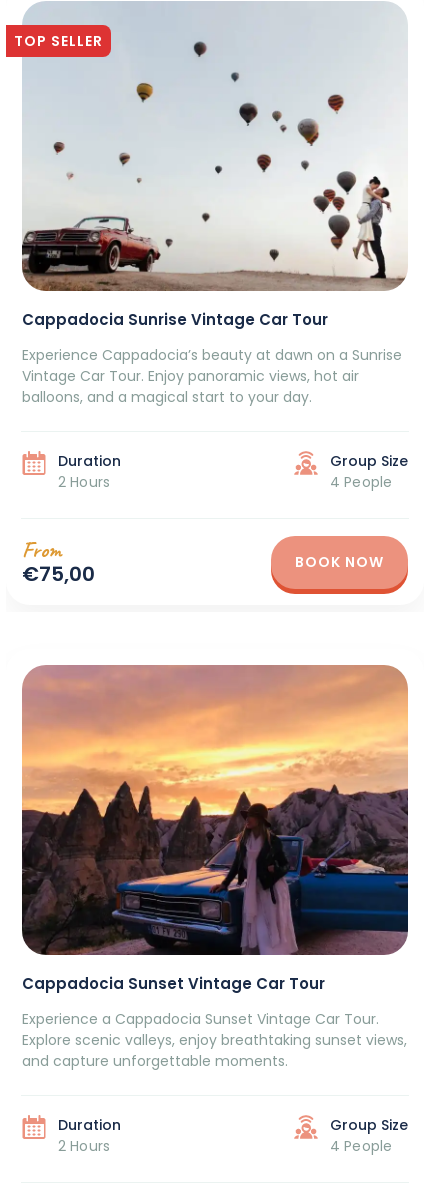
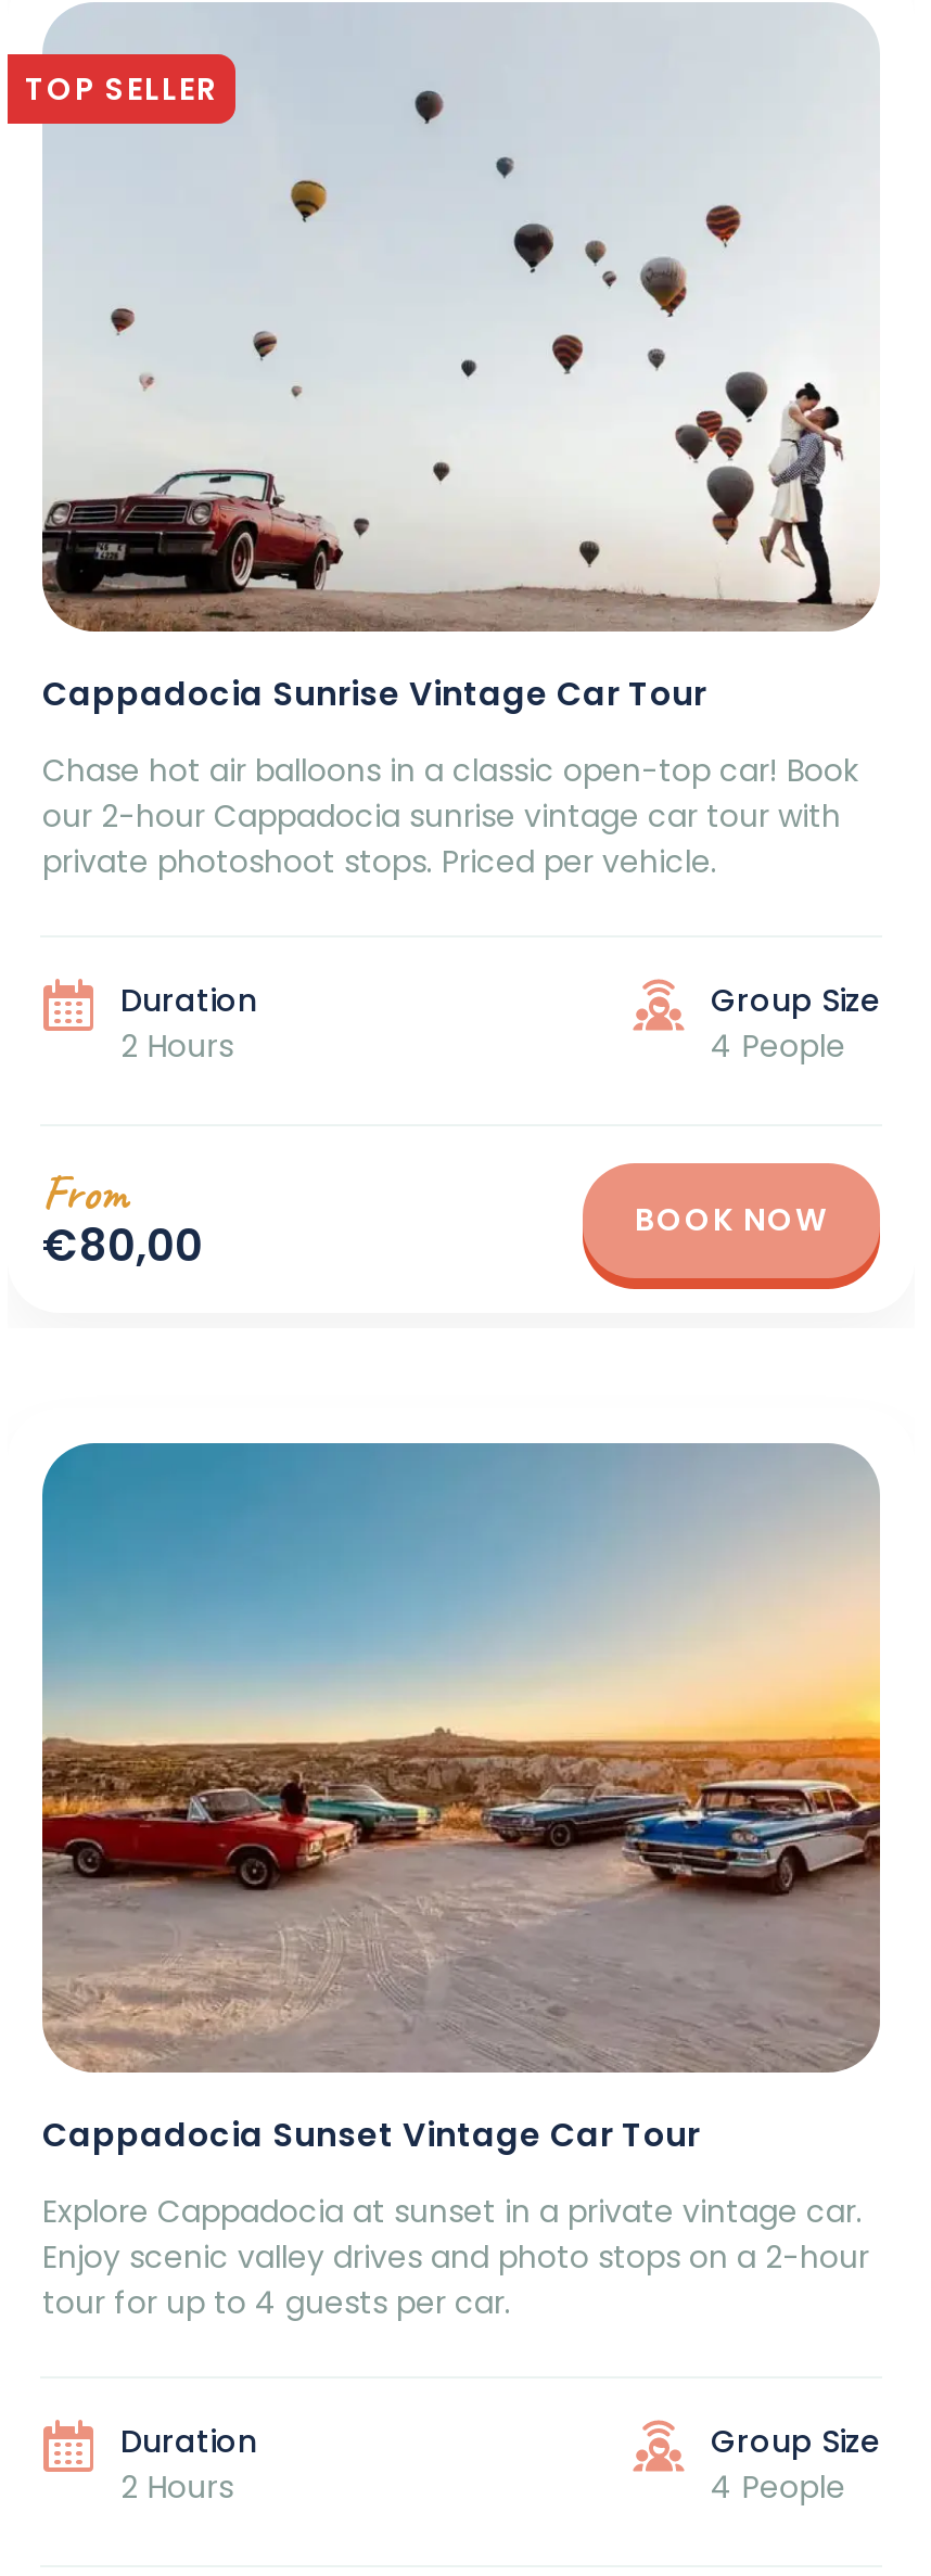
[22,344,402,406] Experience Cappadocia’s beauty at dawn on a Sunrise | Vintage Car Tour. Enjoy panoramic views, hot air | balloons, and a magical start to your day. -> [42,748,858,882] Chase hot air balloons in a classic open-top car! Book | our 2-hour Cappadocia sunrise vintage car tour with | private photoshoot stops. Priced per vehicle.
[22,560,95,588] €75,00 -> [42,1215,203,1276] €80,00
[21,664,409,955] [image] -> [40,1441,882,2073] [image]
[22,1008,407,1070] Experience a Cappadocia Sunset Vintage Car Tour. | Explore scenic valleys, enjoy breathtaking sunset views, | and capture unforgettable moments. -> [42,2189,869,2323] Explore Cappadocia at sunset in a private vintage car. | Enjoy scenic valley drives and photo stops on a 2-hour | tour for up to 4 guests per car.

